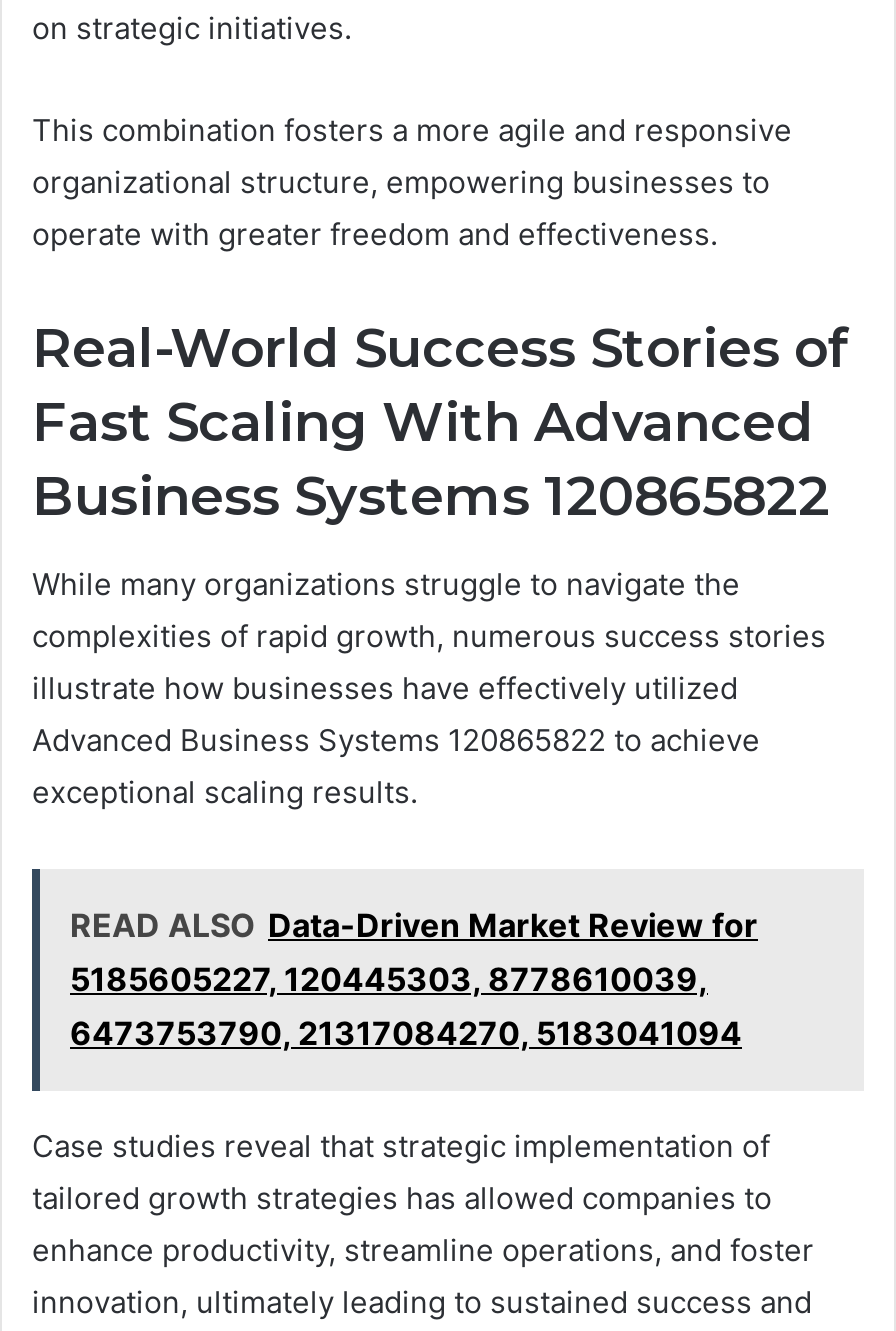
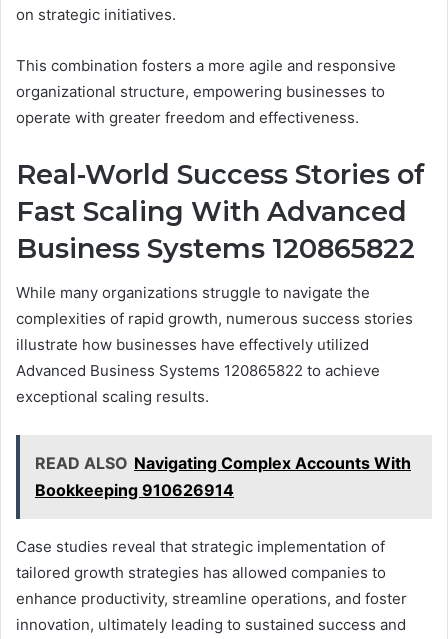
[70,905,758,1053] READ ALSO Data-Driven Market Review for | 5185605227, 120445303, 8778610039, | 6473753790, 21317084270, 5183041094 -> [35,453,411,500] READ ALSO Navigating Complex Accounts With | Bookkeeping 910626914

